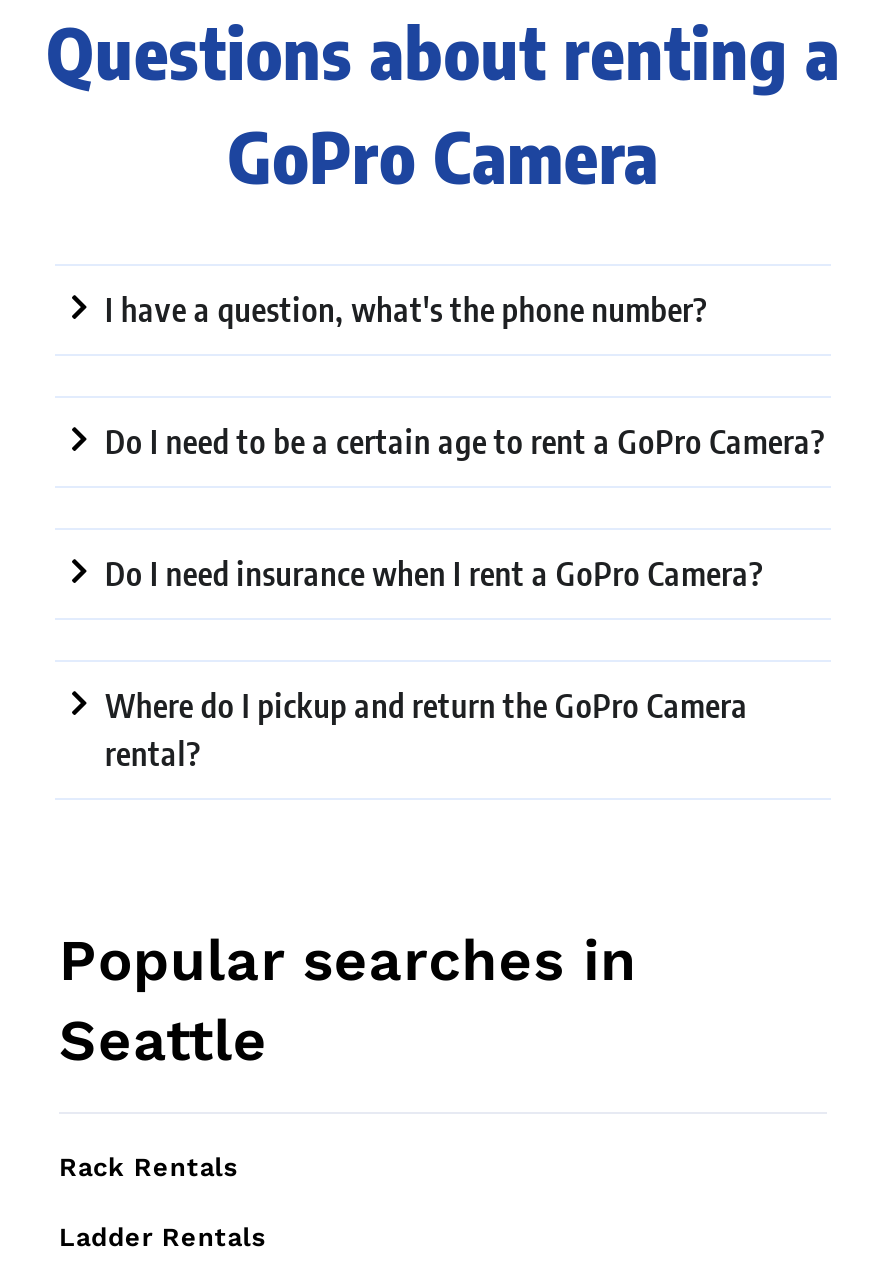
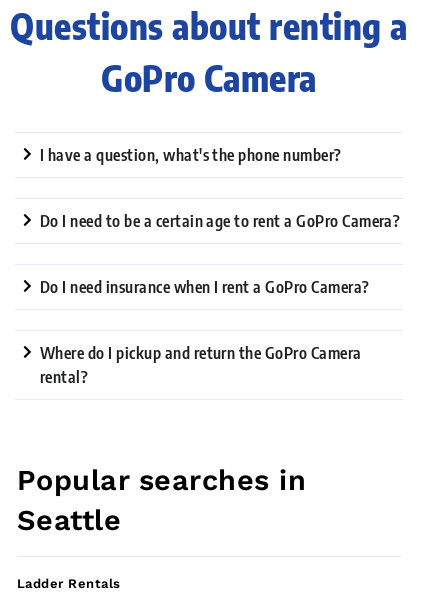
[59,1152,239,1182] Rack Rentals -> none

